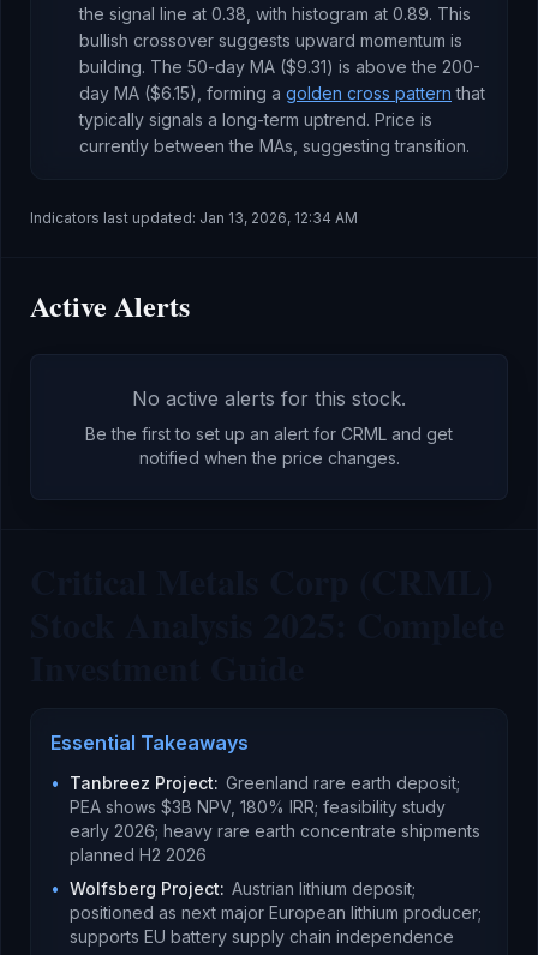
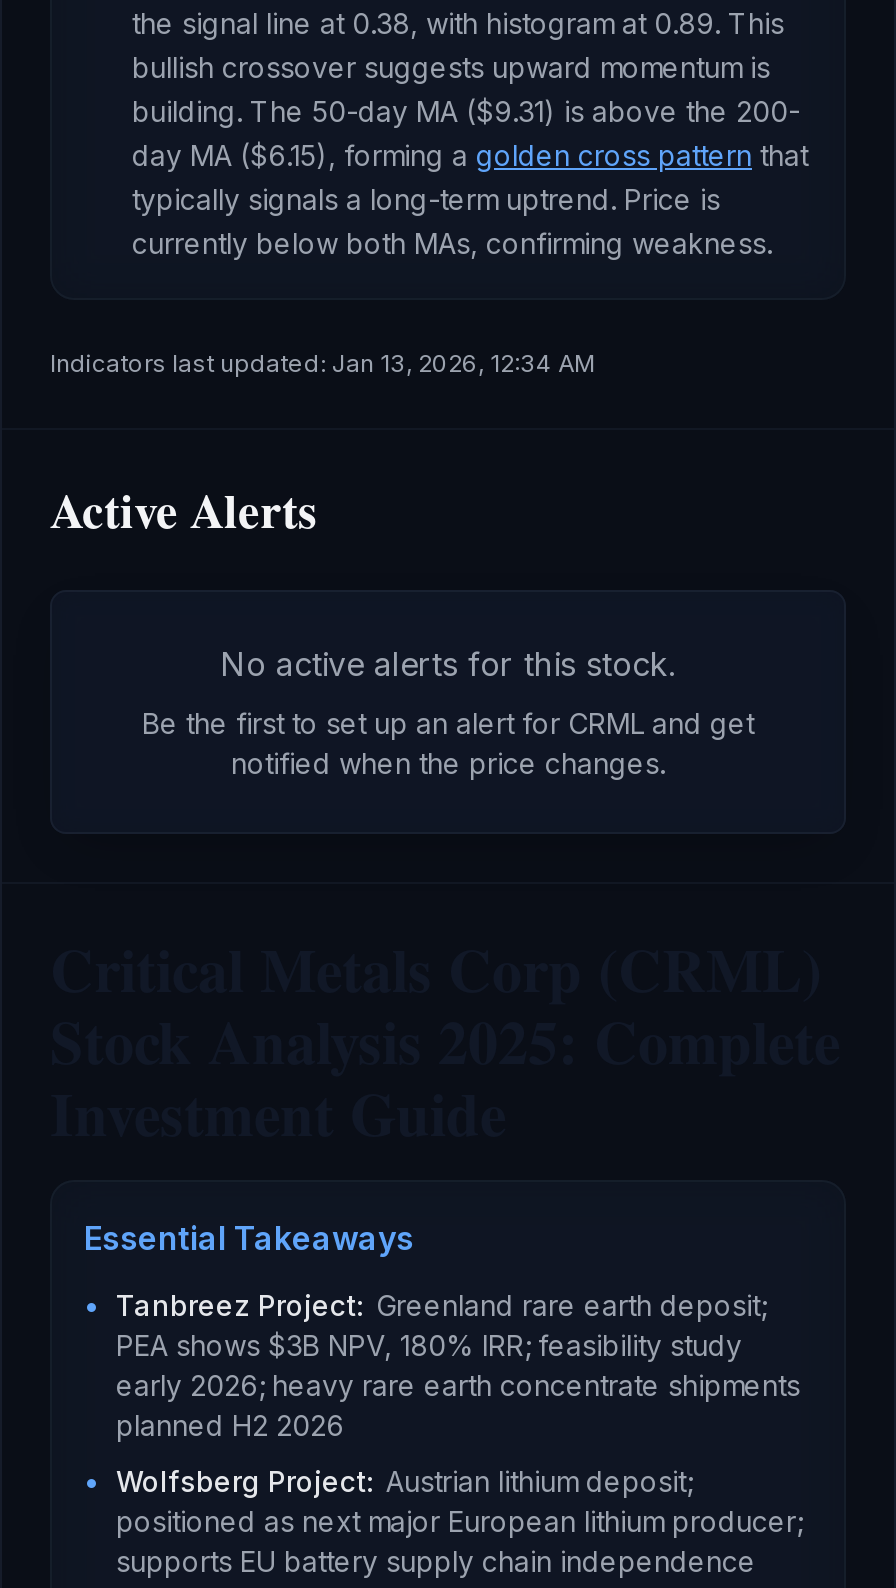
[79,136,470,156] currently between the MAs, suggesting transition. -> [132,226,772,260] currently below both MAs, confirming weakness.

